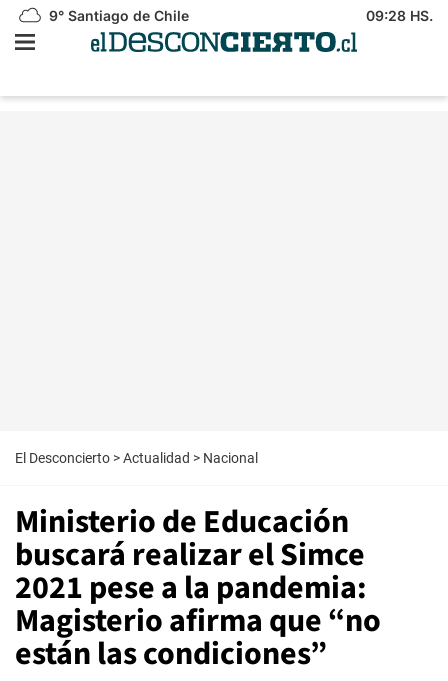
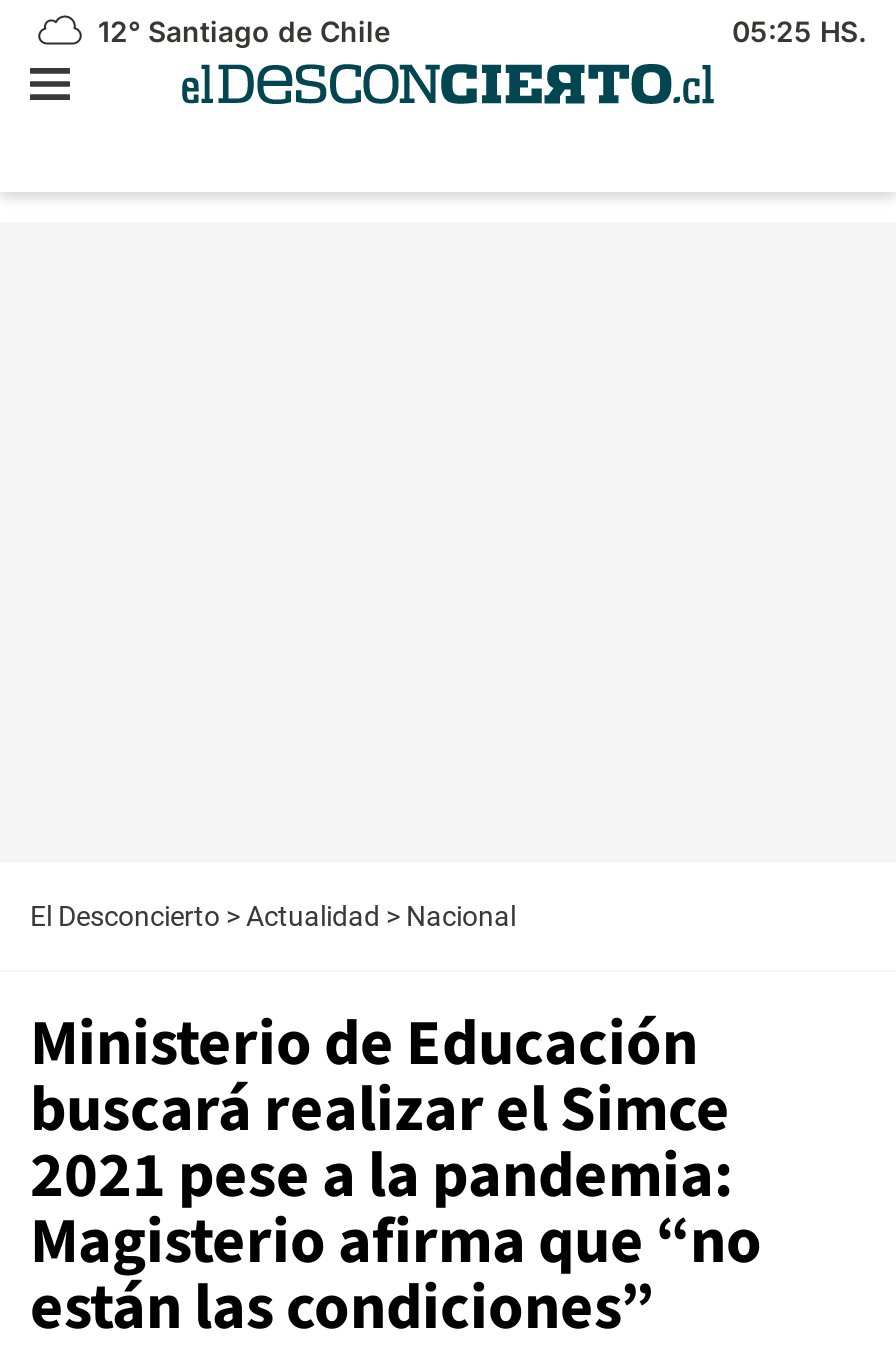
[45,7,189,24] 9° Santiago de Chile -> [90,14,390,48] 12° Santiago de Chile
[366,7,433,24] 09:28 HS. -> [732,14,866,48] 05:25 HS.

